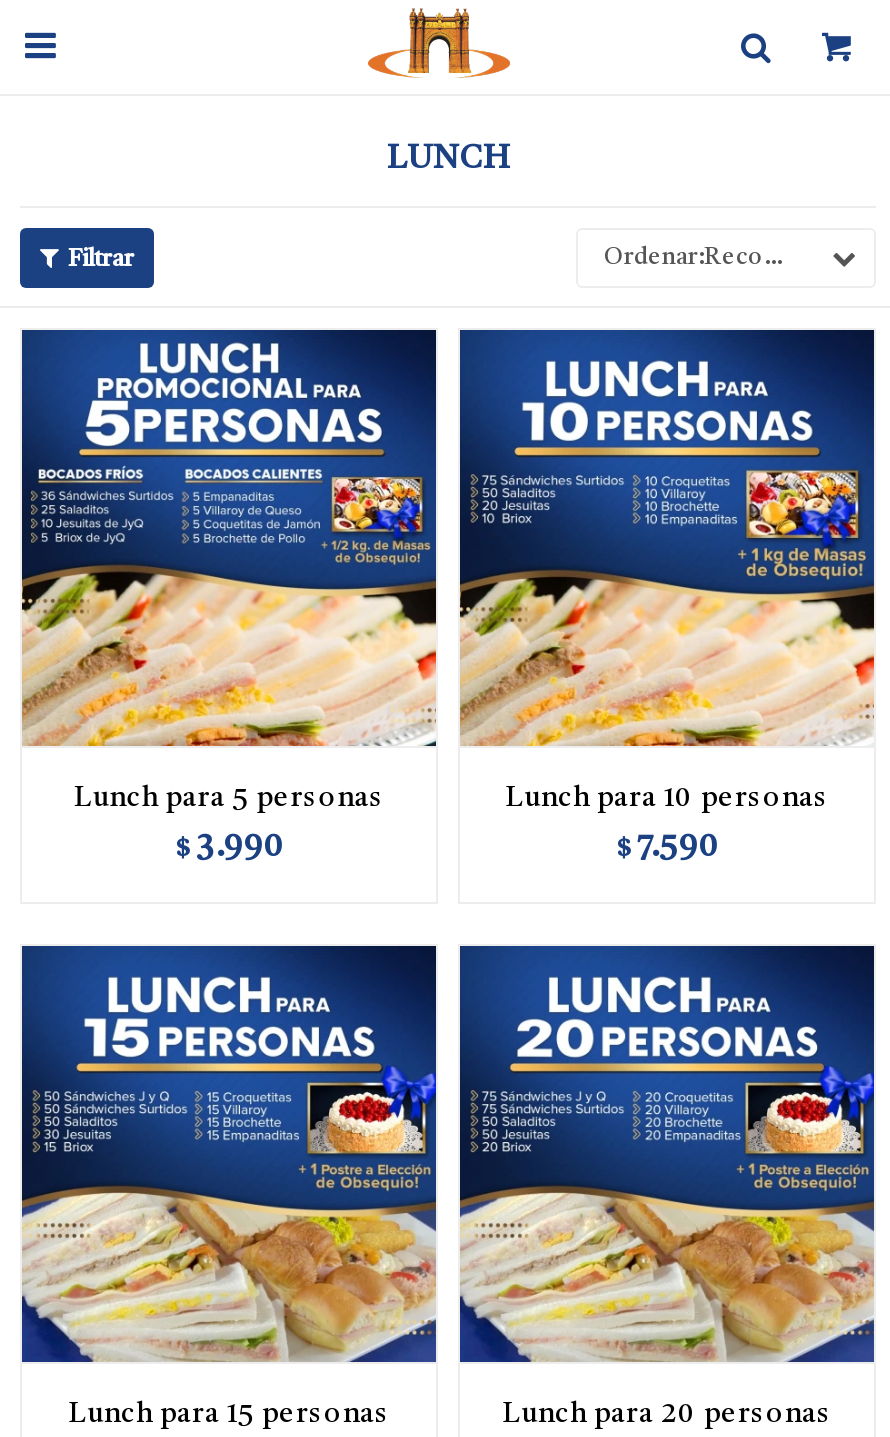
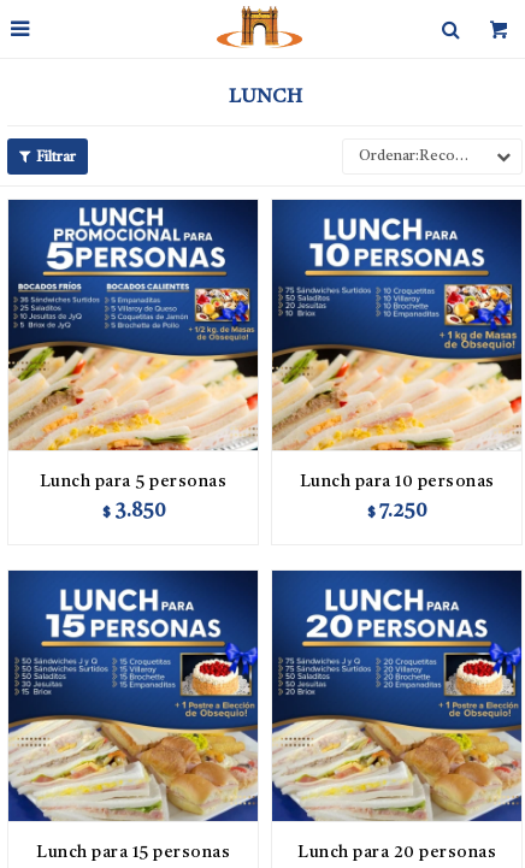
[176,832,282,864] $ 3.990 -> [102,502,164,521] $ 3.850
[617,832,717,864] $ 7.590 -> [367,502,426,521] $ 7.250

